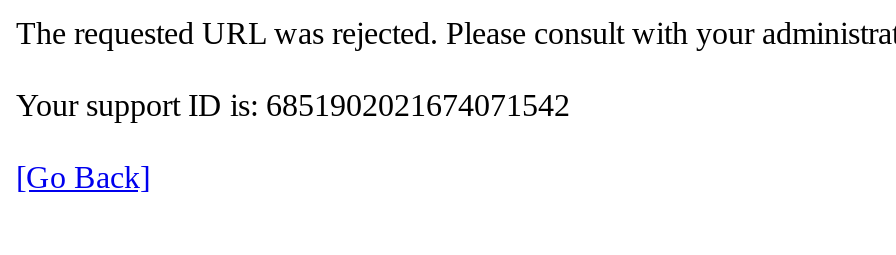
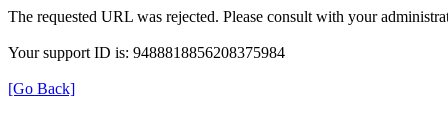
[16,88,570,122] Your support ID is: 6851902021674071542 -> [8,44,285,61] Your support ID is: 9488818856208375984

